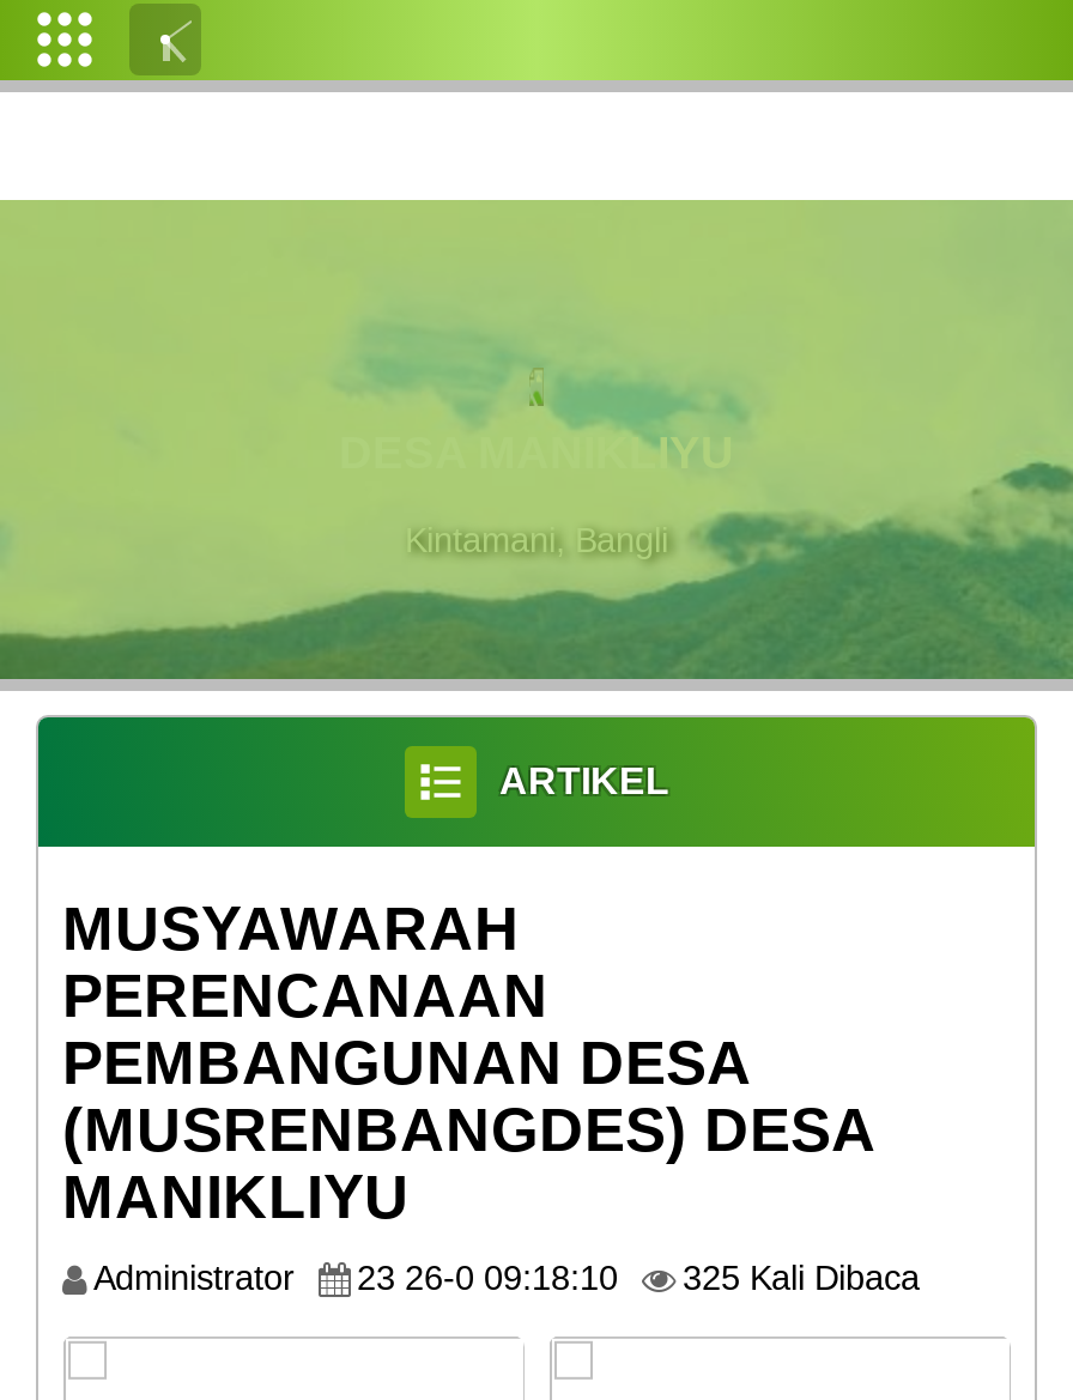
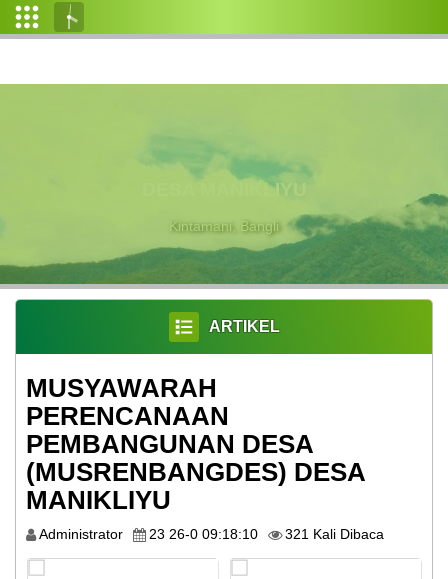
[683,1259,920,1297] 325 Kali Dibaca -> [285,526,384,542] 321 Kali Dibaca

